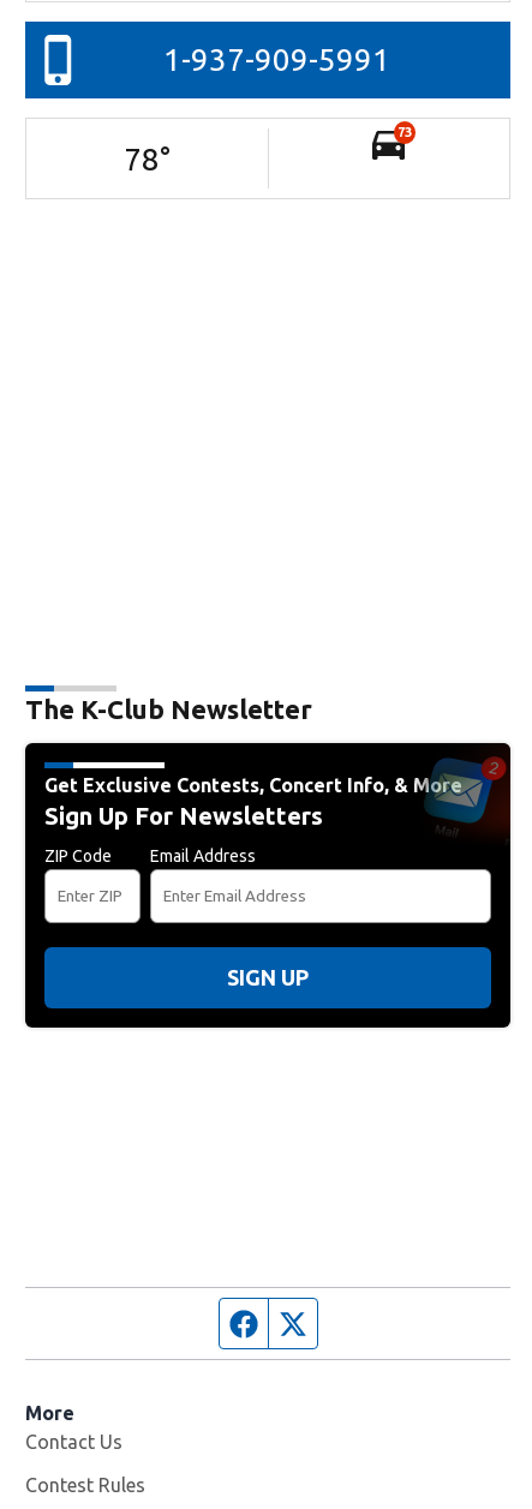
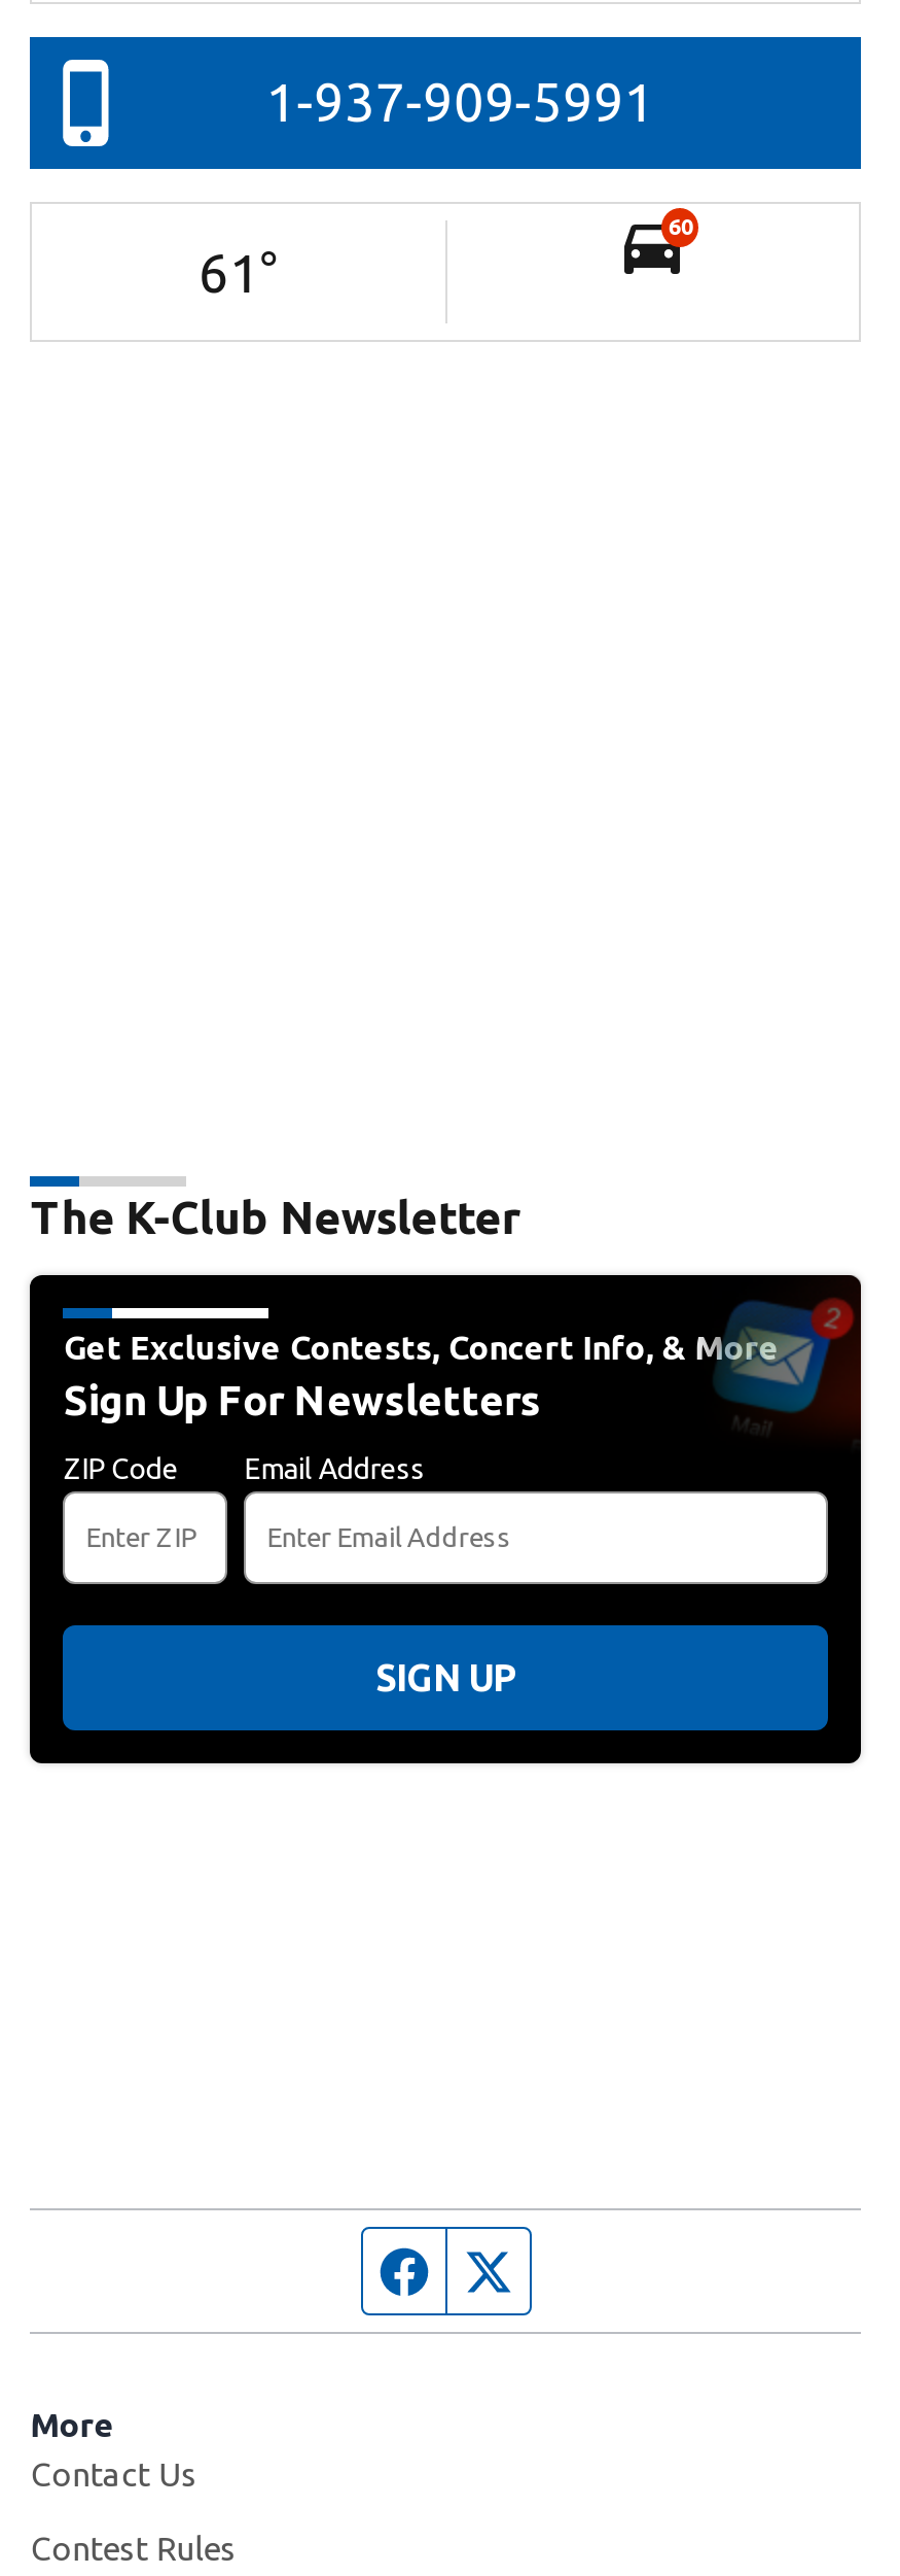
[398,125,412,139] 73 -> [668,215,693,239] 60
[124,141,171,176] 78 ° -> [199,242,279,302] 61 °

